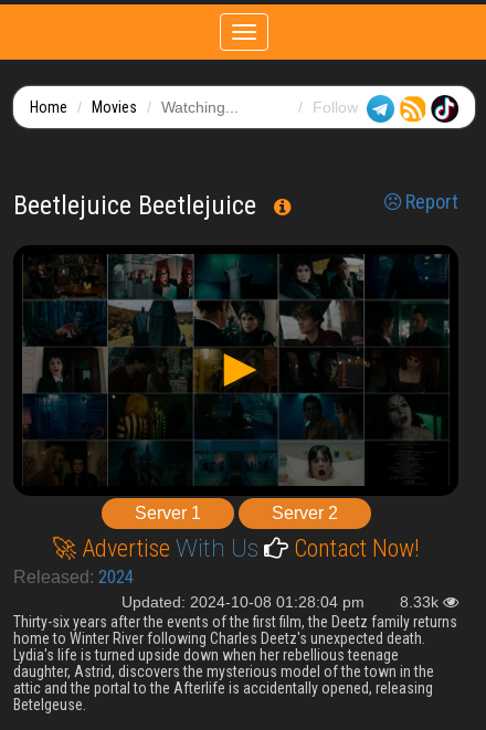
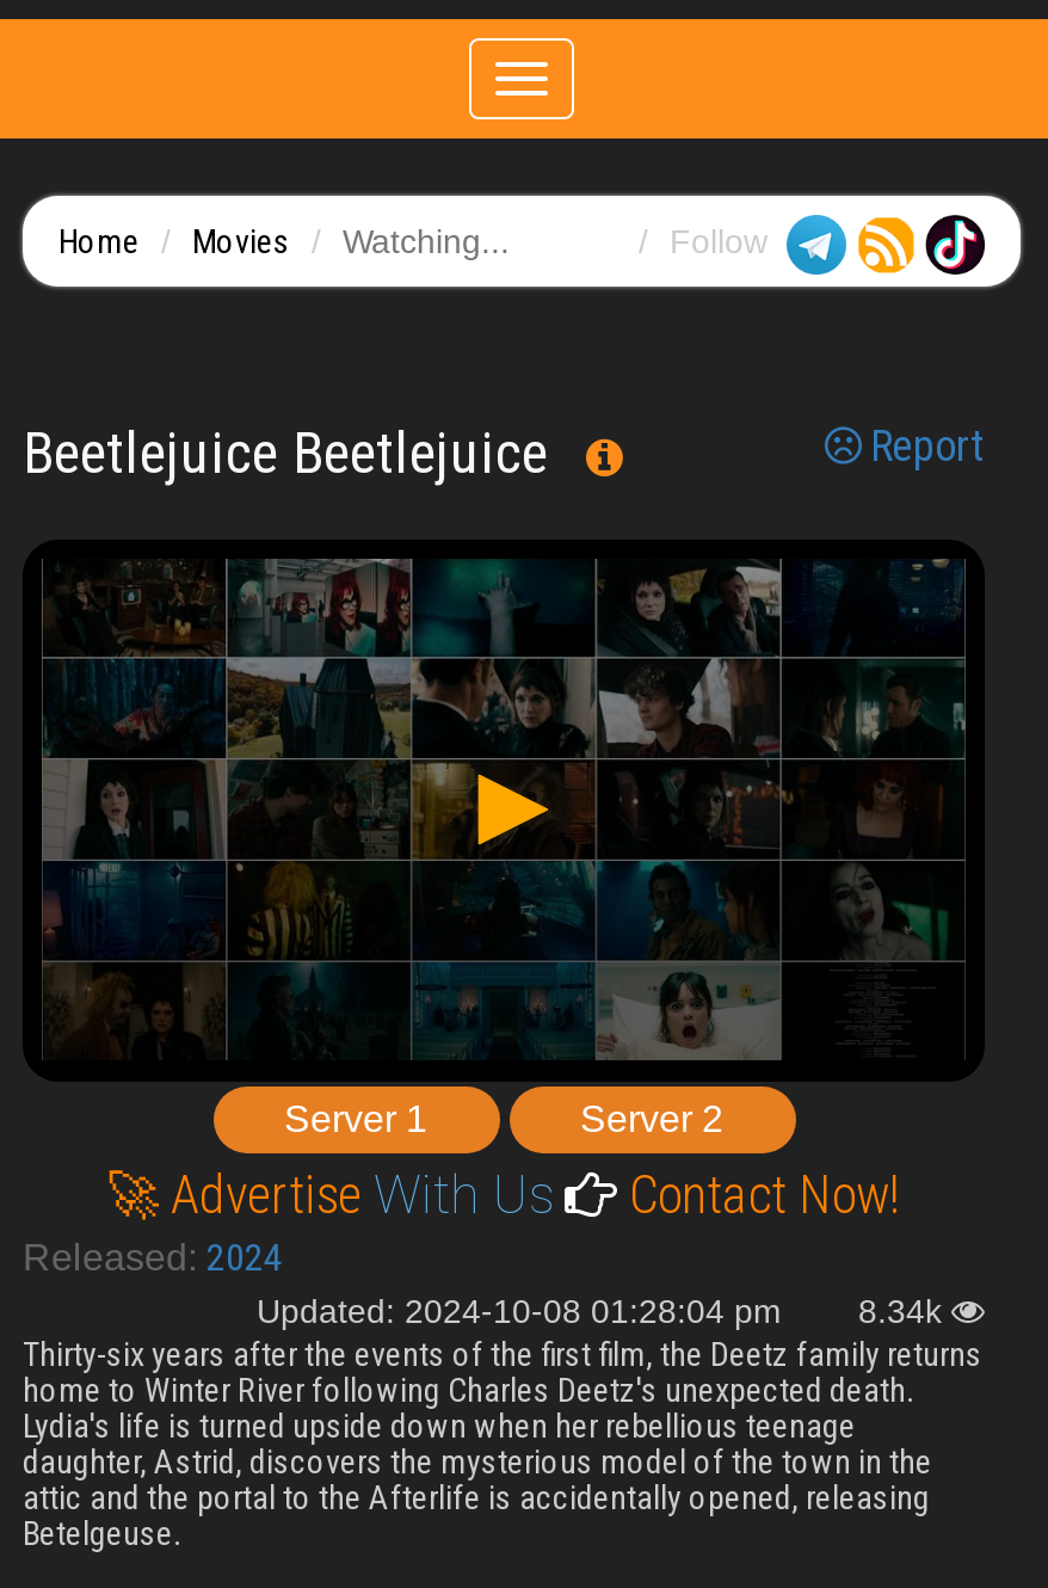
[121,593,443,611] Updated: 2024-10-08 01:28:04 pm 8.33k -> [257,1292,951,1330] Updated: 2024-10-08 01:28:04 pm 8.34k

